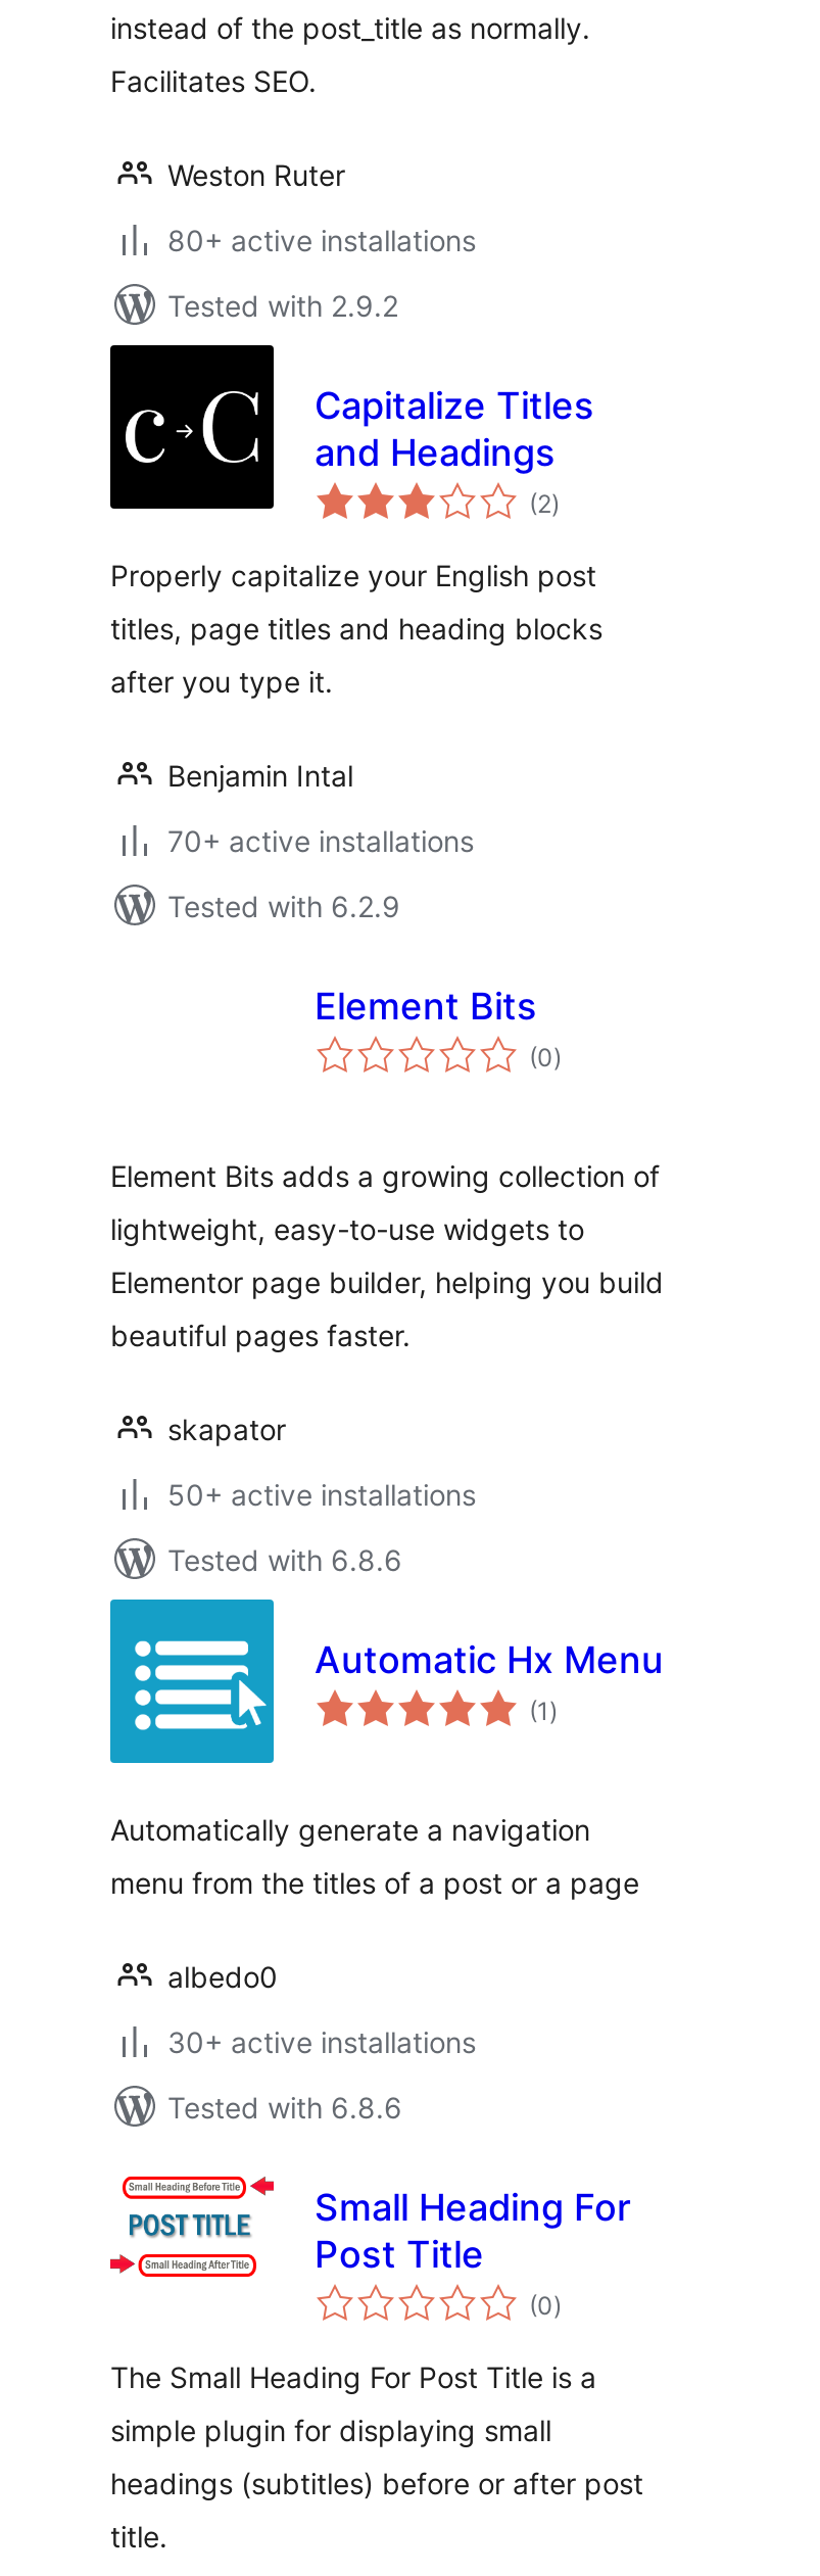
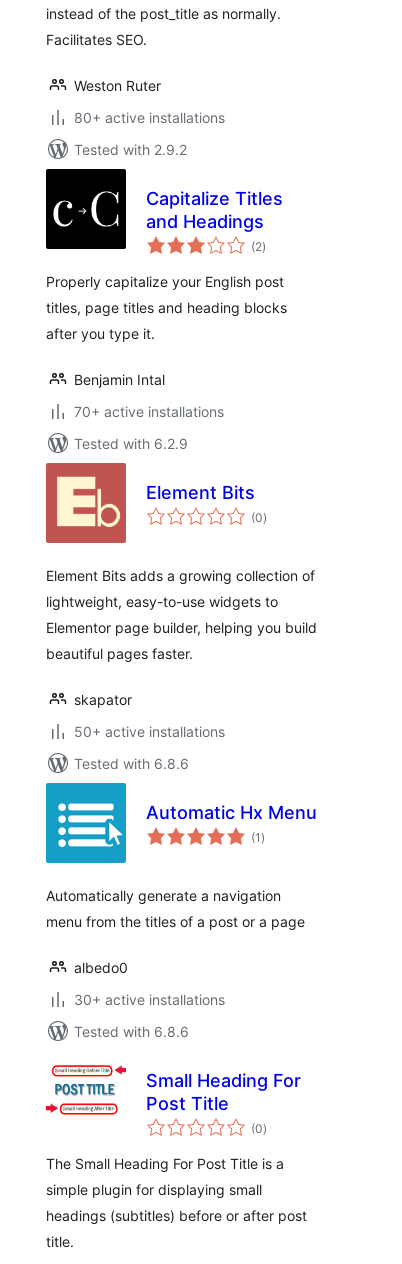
none -> [45,462,127,544] [image]

